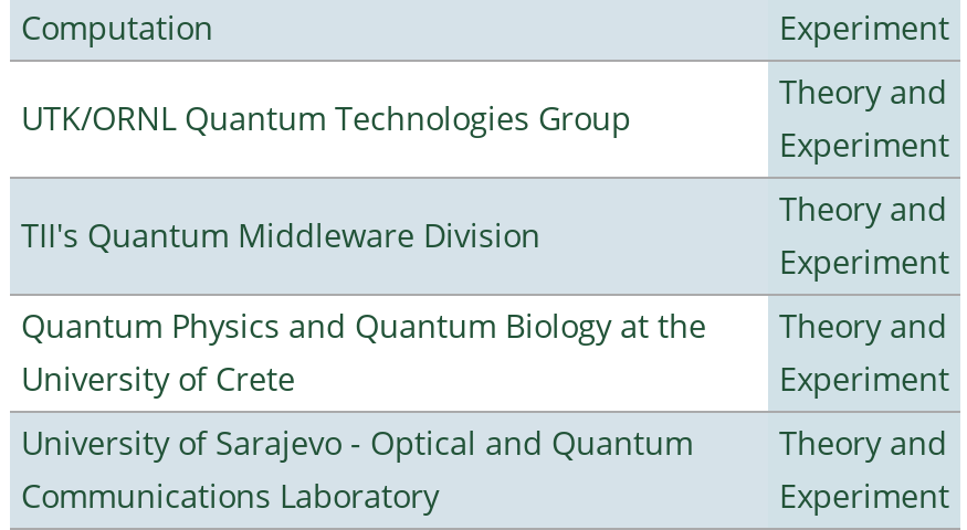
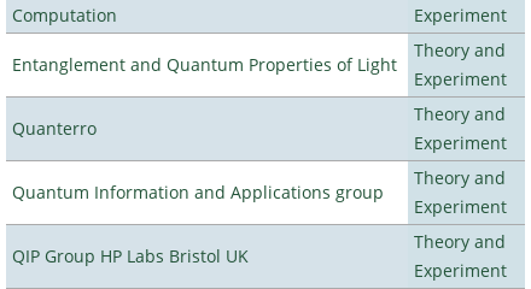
[21,97,631,139] UTK/ORNL Quantum Technologies Group -> [12,53,397,76] Entanglement and Quantum Properties of Light
[21,214,540,256] TII's Quantum Middleware Division -> [12,117,97,140] Quanterro
[21,305,706,400] Quantum Physics and Quantum Biology at the | University of Crete -> [12,181,384,204] Quantum Information and Applications group
[21,422,693,517] University of Sarajevo - Optical and Quantum | Communications Laboratory -> [12,244,249,267] QIP Group HP Labs Bristol UK

